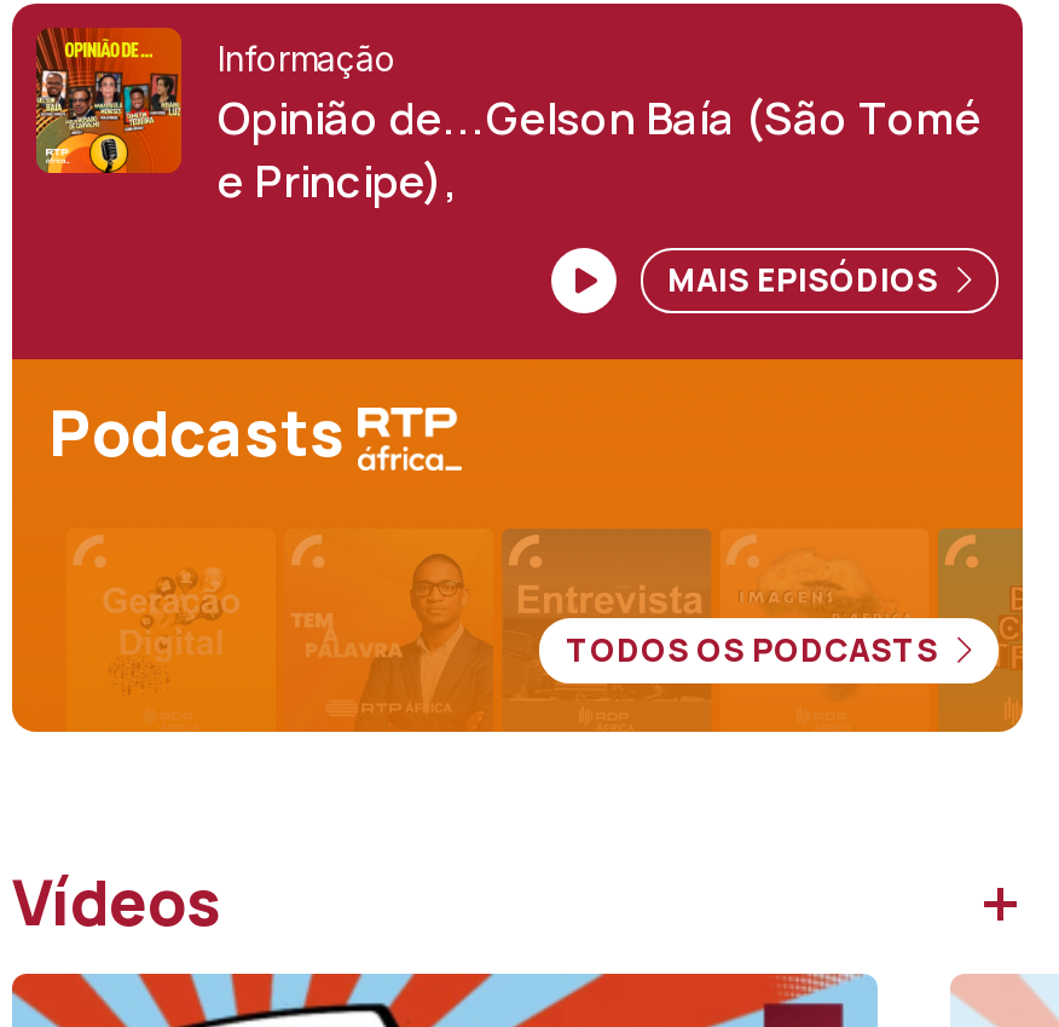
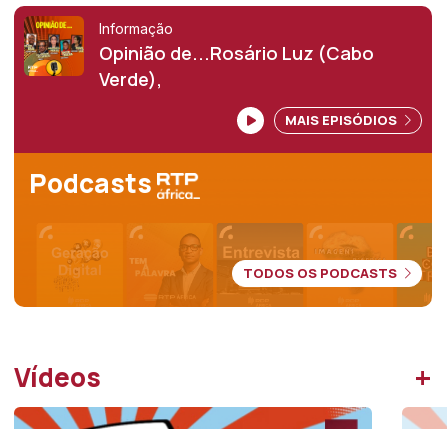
[218,88,982,209] Opinião de...Gelson Baía (São Tomé | e Principe), -> [99,41,374,91] Opinião de...Rosário Luz (Cabo | Verde),

